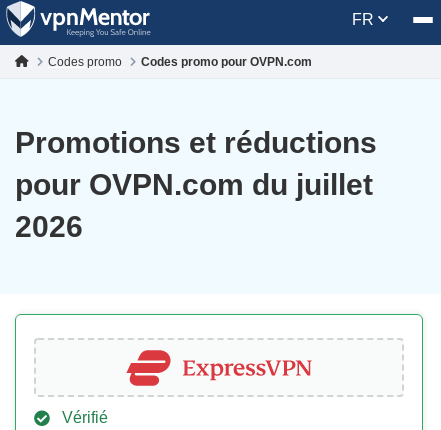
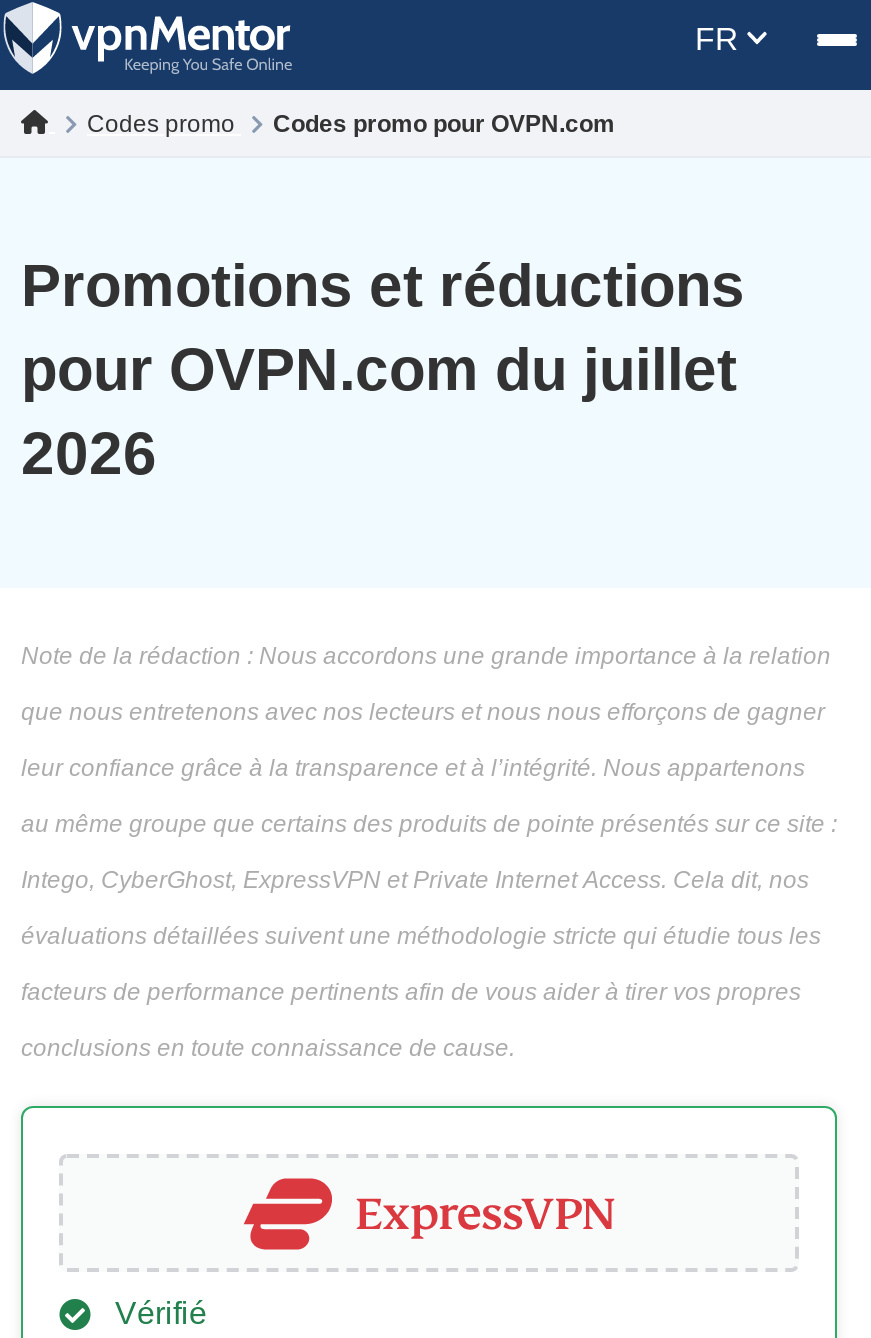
none -> [21,642,837,1062] Note de la rédaction : Nous accordons une grande importance à la relation | que nous entretenons avec nos lecteurs et nous nous efforçons de gagner | leur confiance grâce à la transparence et à l’intégrité. Nous appartenons | au même groupe que certains des produits de pointe présentés sur ce site : | Intego, CyberGhost, ExpressVPN et Private Internet Access. Cela dit, nos | évaluations détaillées suivent une méthodologie stricte qui étudie tous les | facteurs de performance pertinents afin de vous aider à tirer vos propres | conclusions en toute connaissance de cause.

